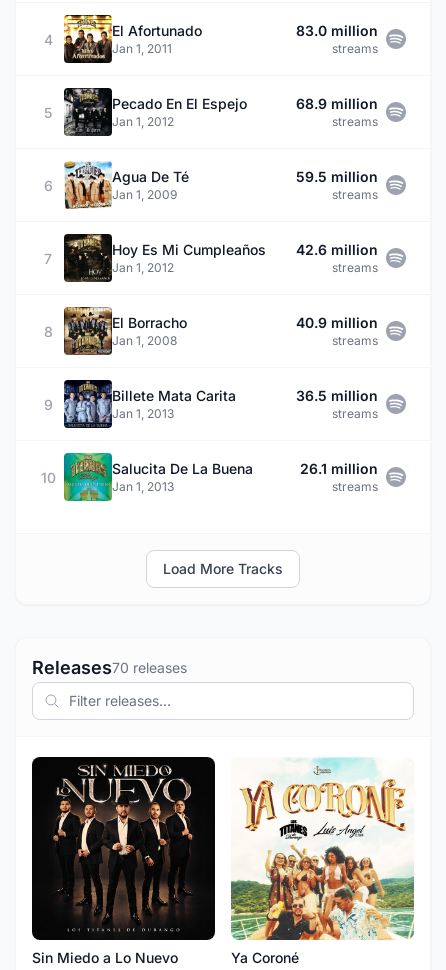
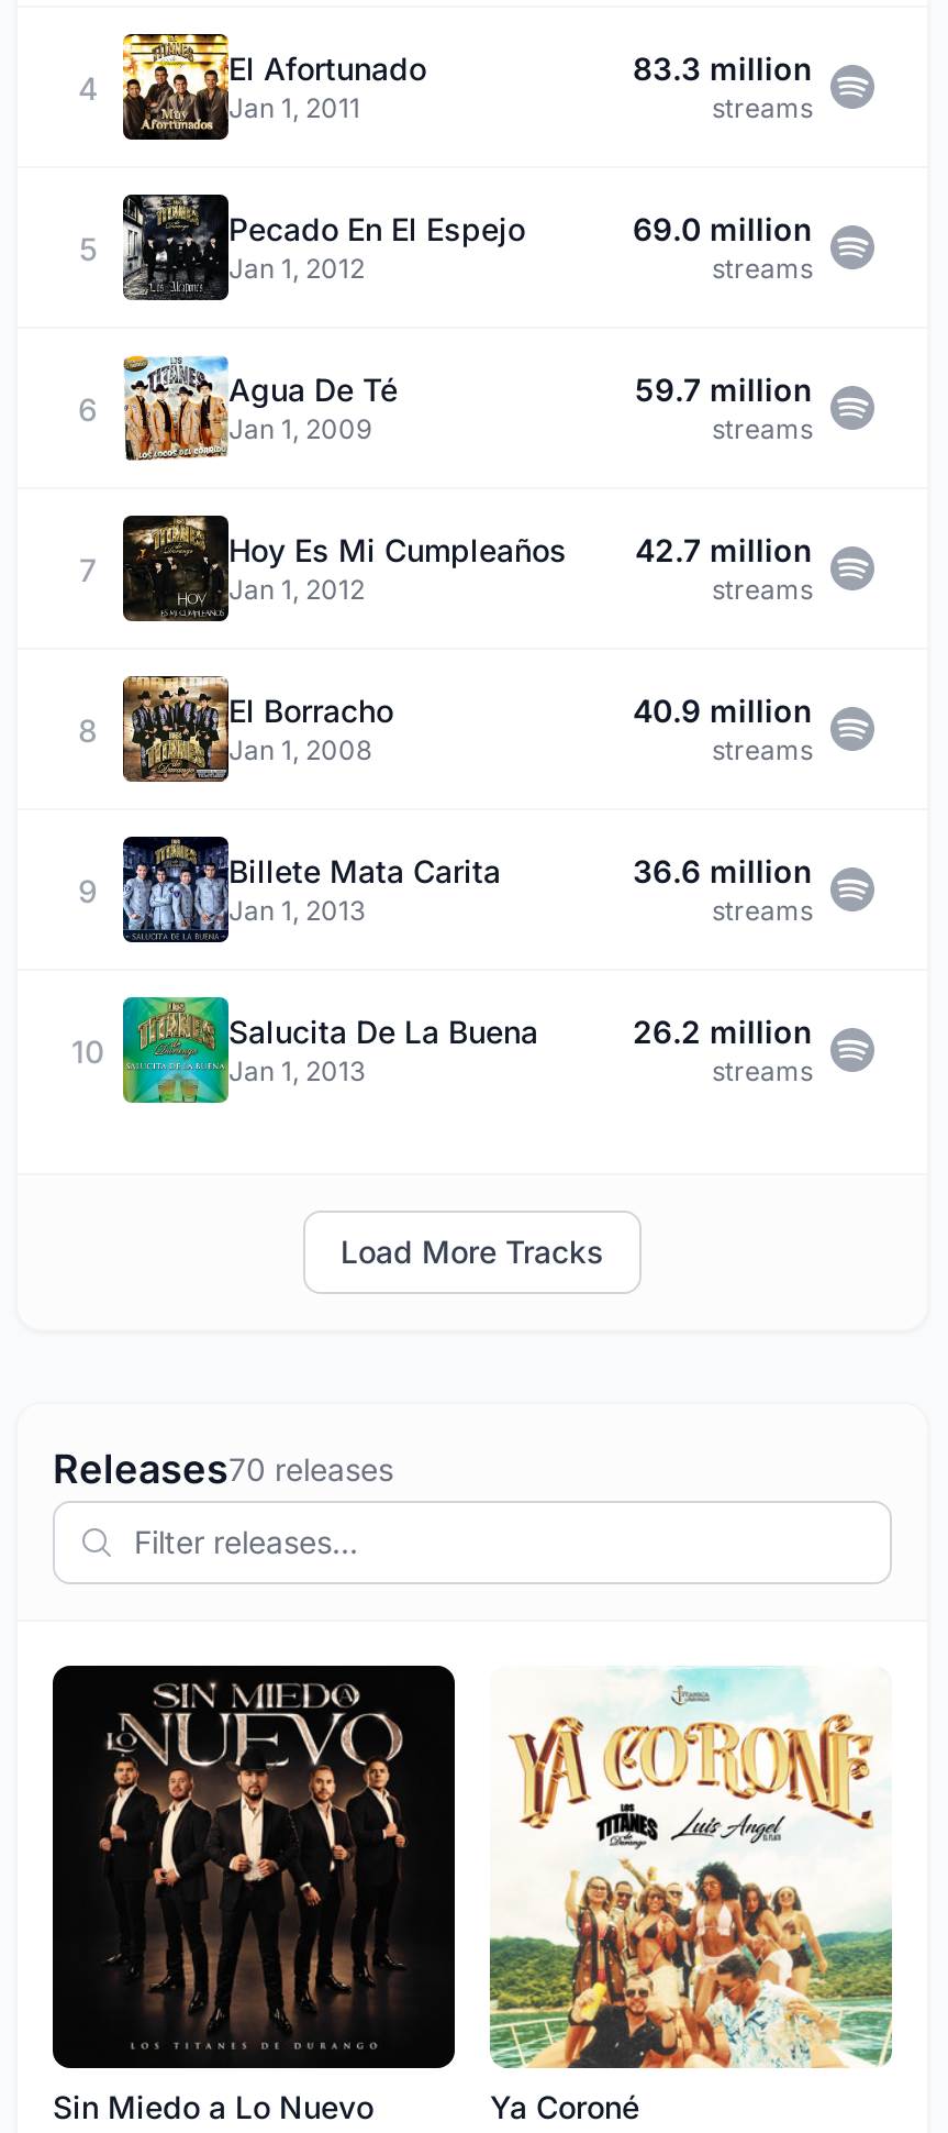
[296,22,378,39] 83.0 million -> [633,49,813,86] 83.3 million
[296,95,378,112] 68.9 million -> [633,209,813,247] 69.0 million
[296,168,378,185] 59.5 million -> [635,370,813,407] 59.7 million
[112,241,378,258] Hoy Es Mi Cumpleaños 42.6 million -> [228,530,813,568] Hoy Es Mi Cumpleaños 42.7 million
[296,387,378,404] 36.5 million -> [633,851,813,889] 36.6 million
[300,460,378,477] 26.1 million -> [633,1012,813,1049] 26.2 million

